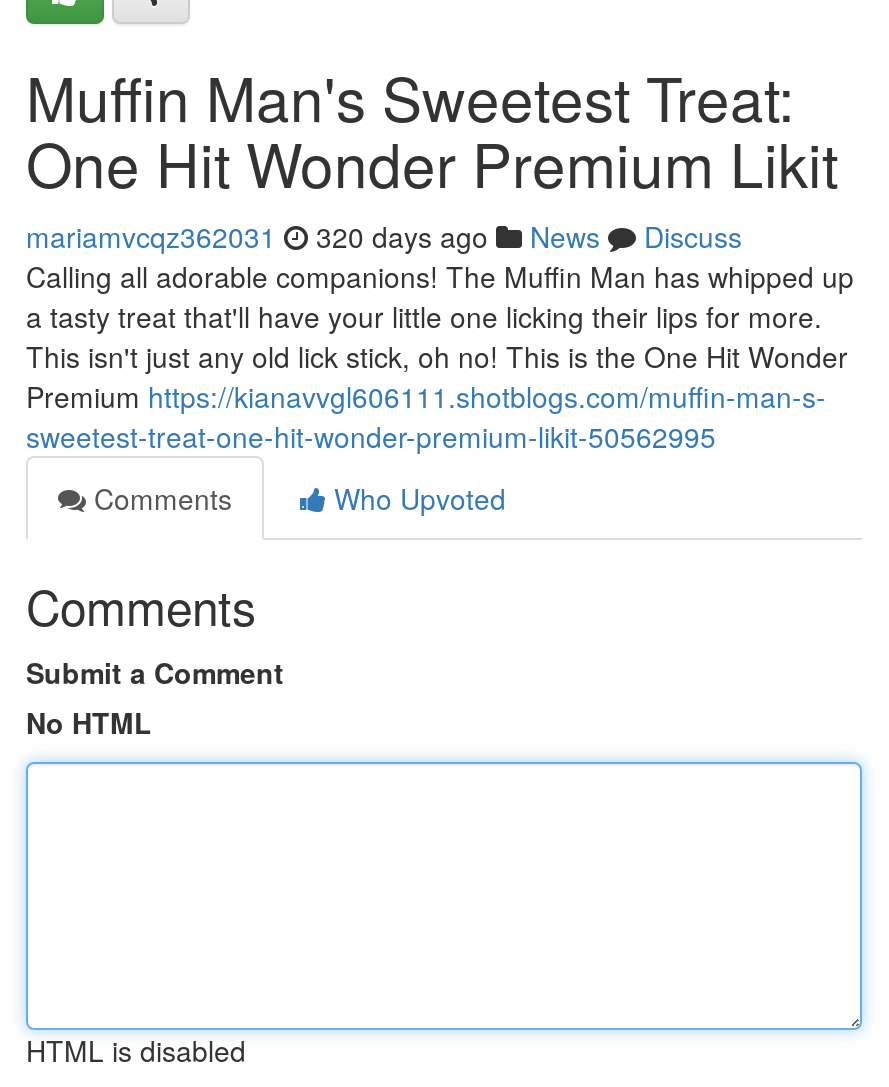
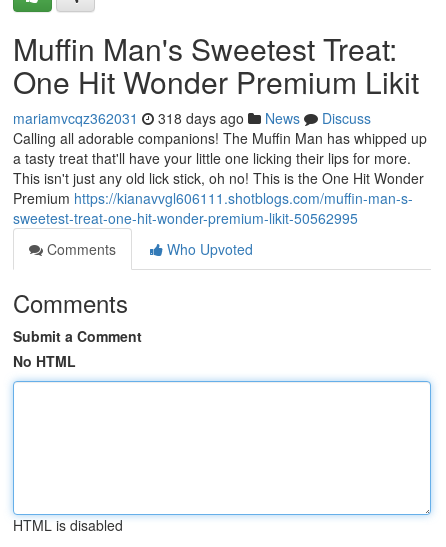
[26,216,742,256] mariamvcqz362031 320 days ago News Discuss -> [13,108,371,128] mariamvcqz362031 318 days ago News Discuss

